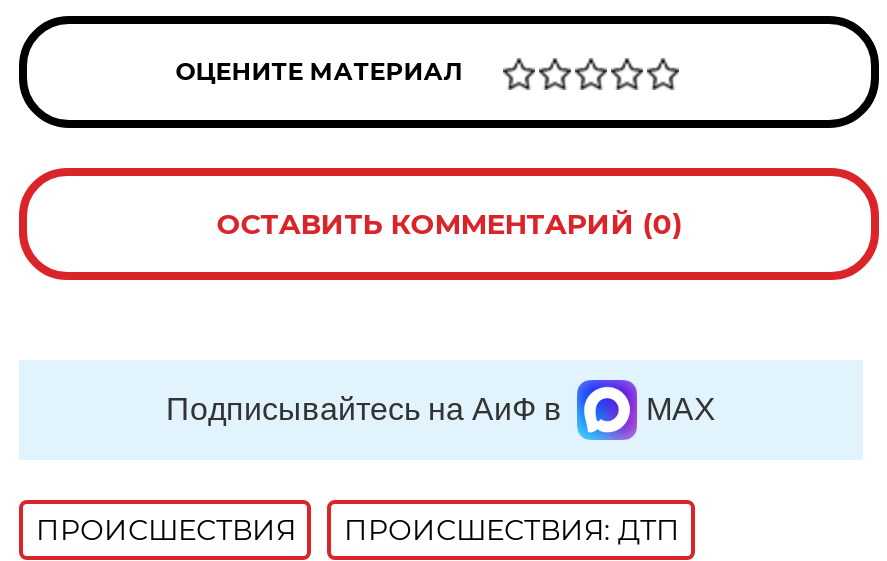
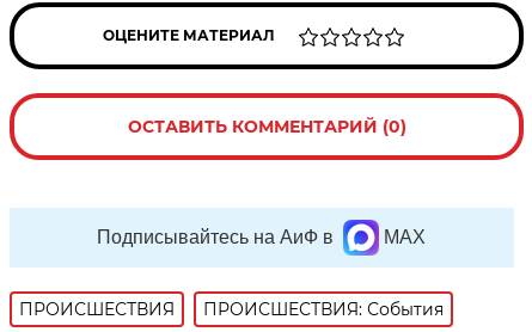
[344,512,680,548] ПРОИСШЕСТВИЯ: ДТП -> [204,299,444,320] ПРОИСШЕСТВИЯ: События

